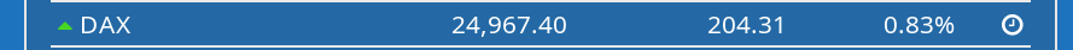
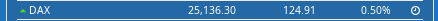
[451,7,567,41] 24,967.40 -> [188,3,236,17] 25,136.30
[707,7,787,41] 204.31 -> [283,3,316,17] 124.91
[884,7,956,41] 0.83% -> [361,3,391,17] 0.50%

